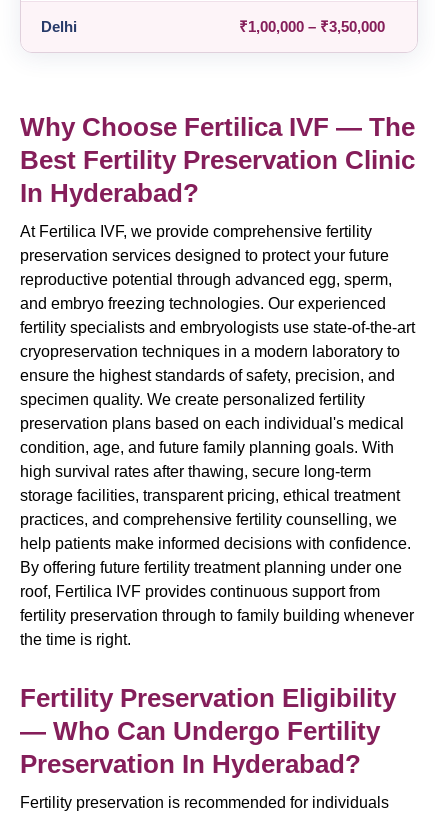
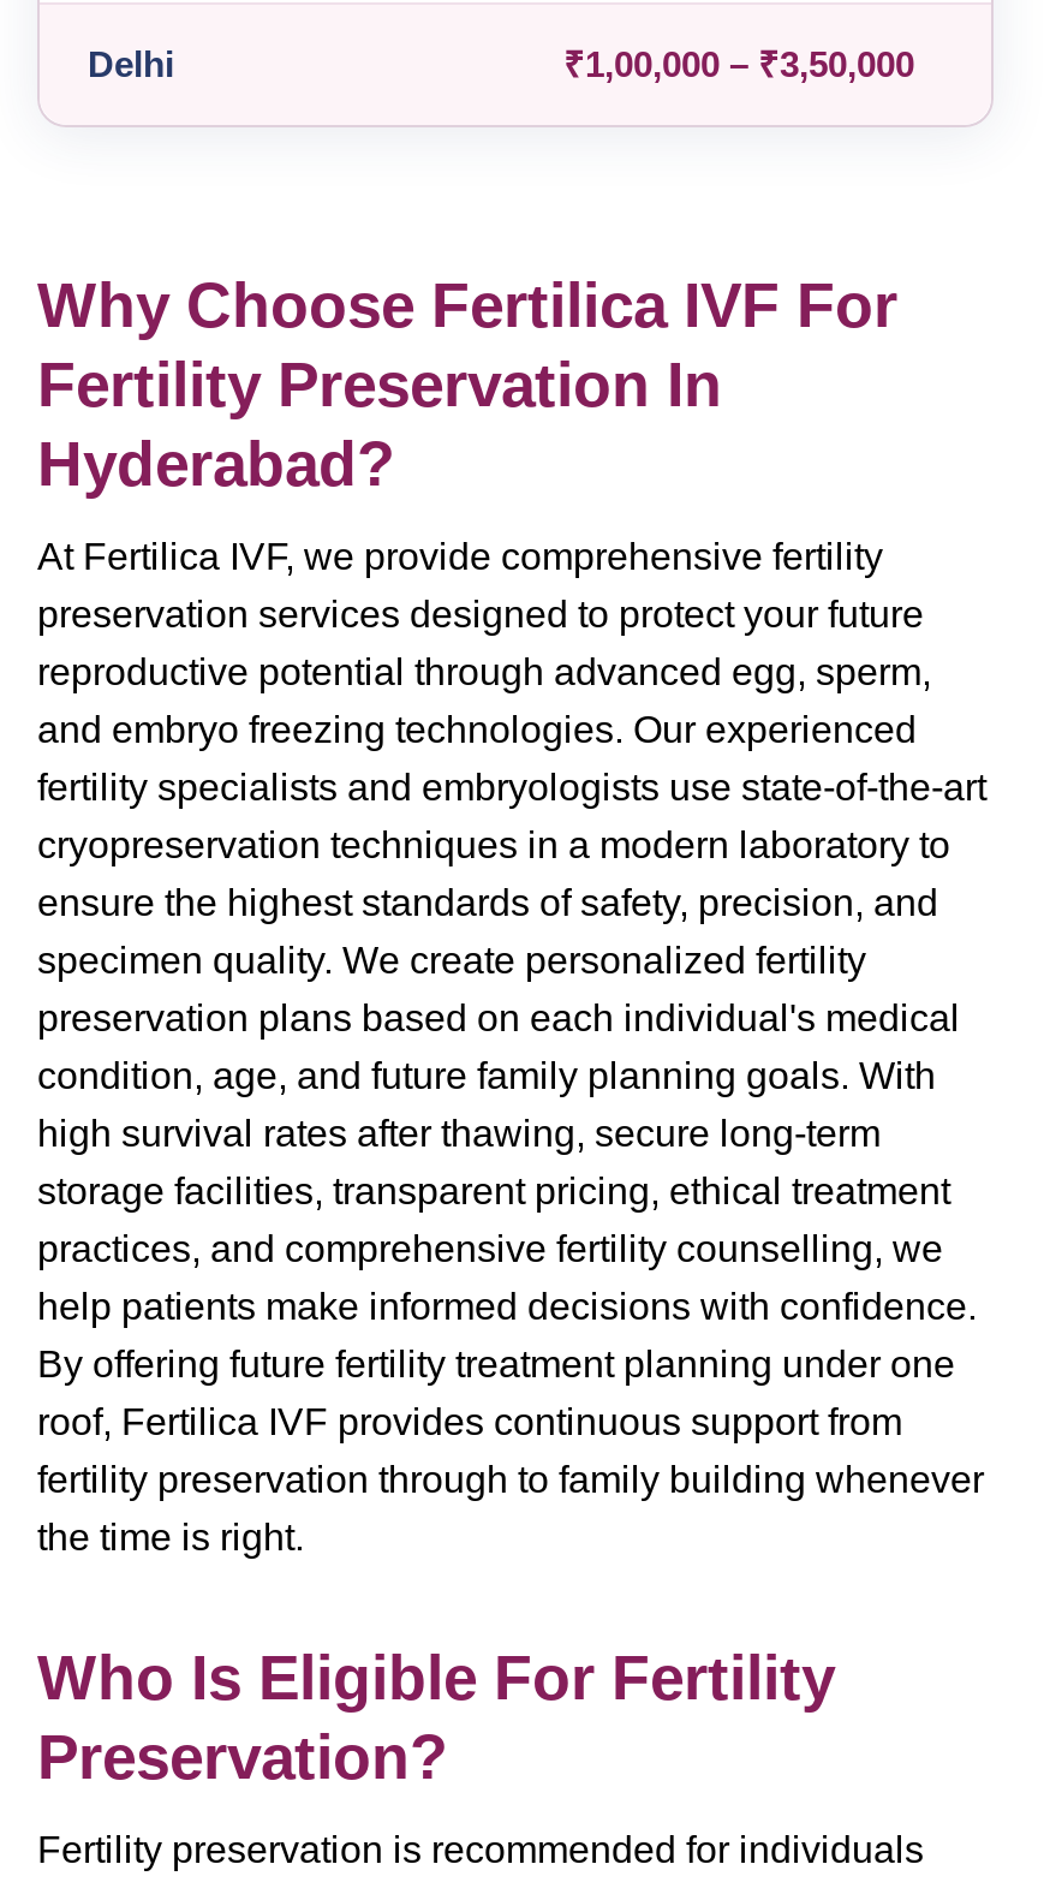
[20,112,415,208] Why Choose Fertilica IVF — The | Best Fertility Preservation Clinic | In Hyderabad? -> [37,269,897,500] Why Choose Fertilica IVF For | Fertility Preservation In | Hyderabad?
[20,683,396,779] Fertility Preservation Eligibility | — Who Can Undergo Fertility | Preservation In Hyderabad? -> [37,1642,835,1793] Who Is Eligible For Fertility | Preservation?

